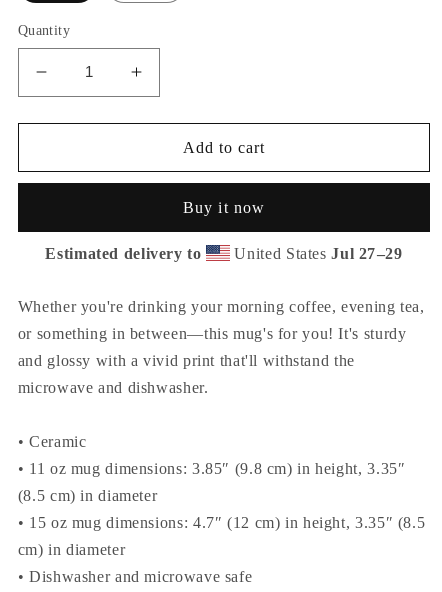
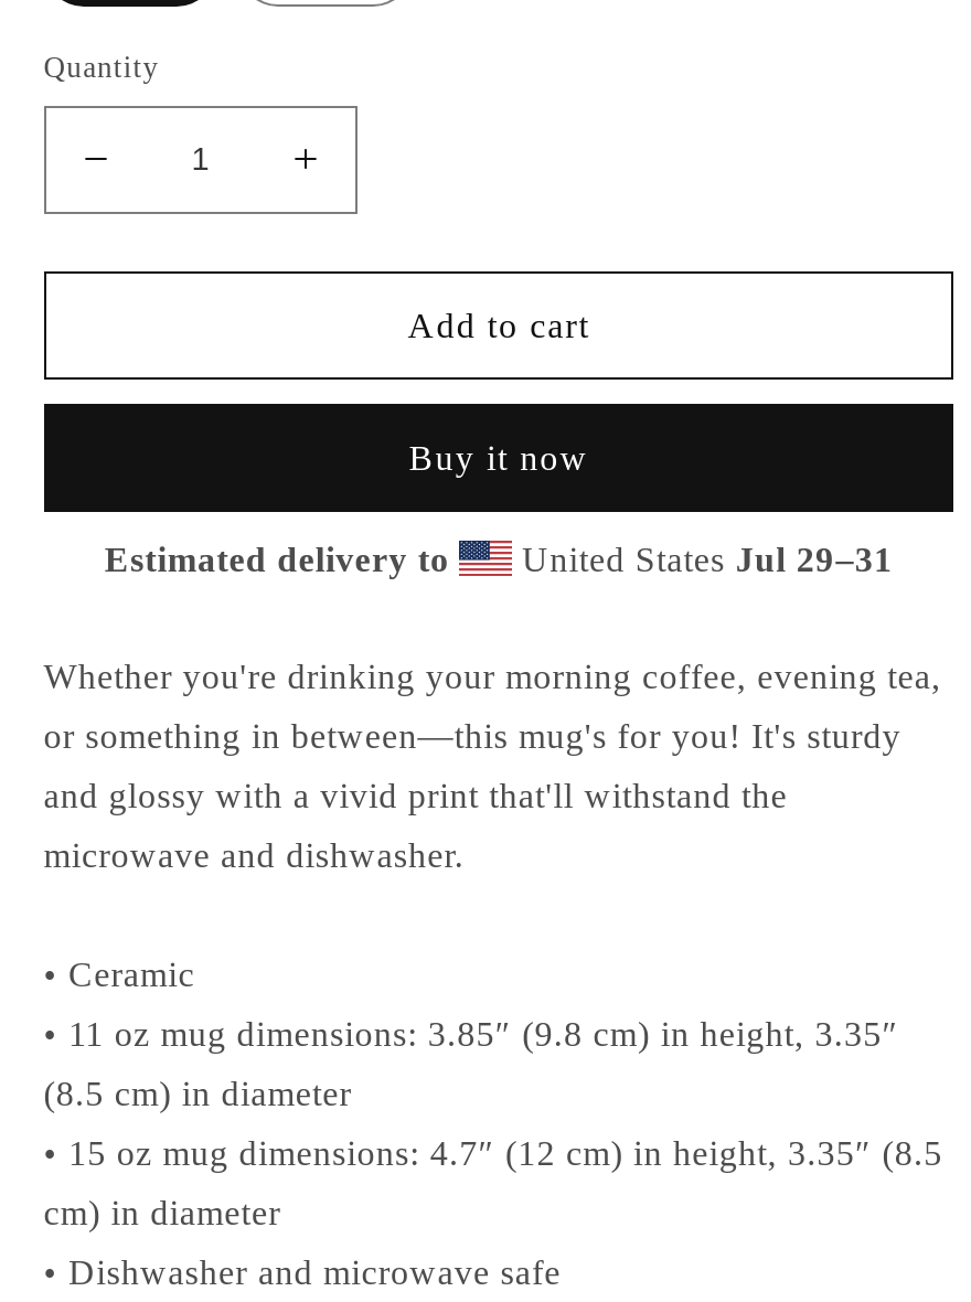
[230,245,403,262] United States Jul 27–29 -> [512,541,893,578] United States Jul 29–31

